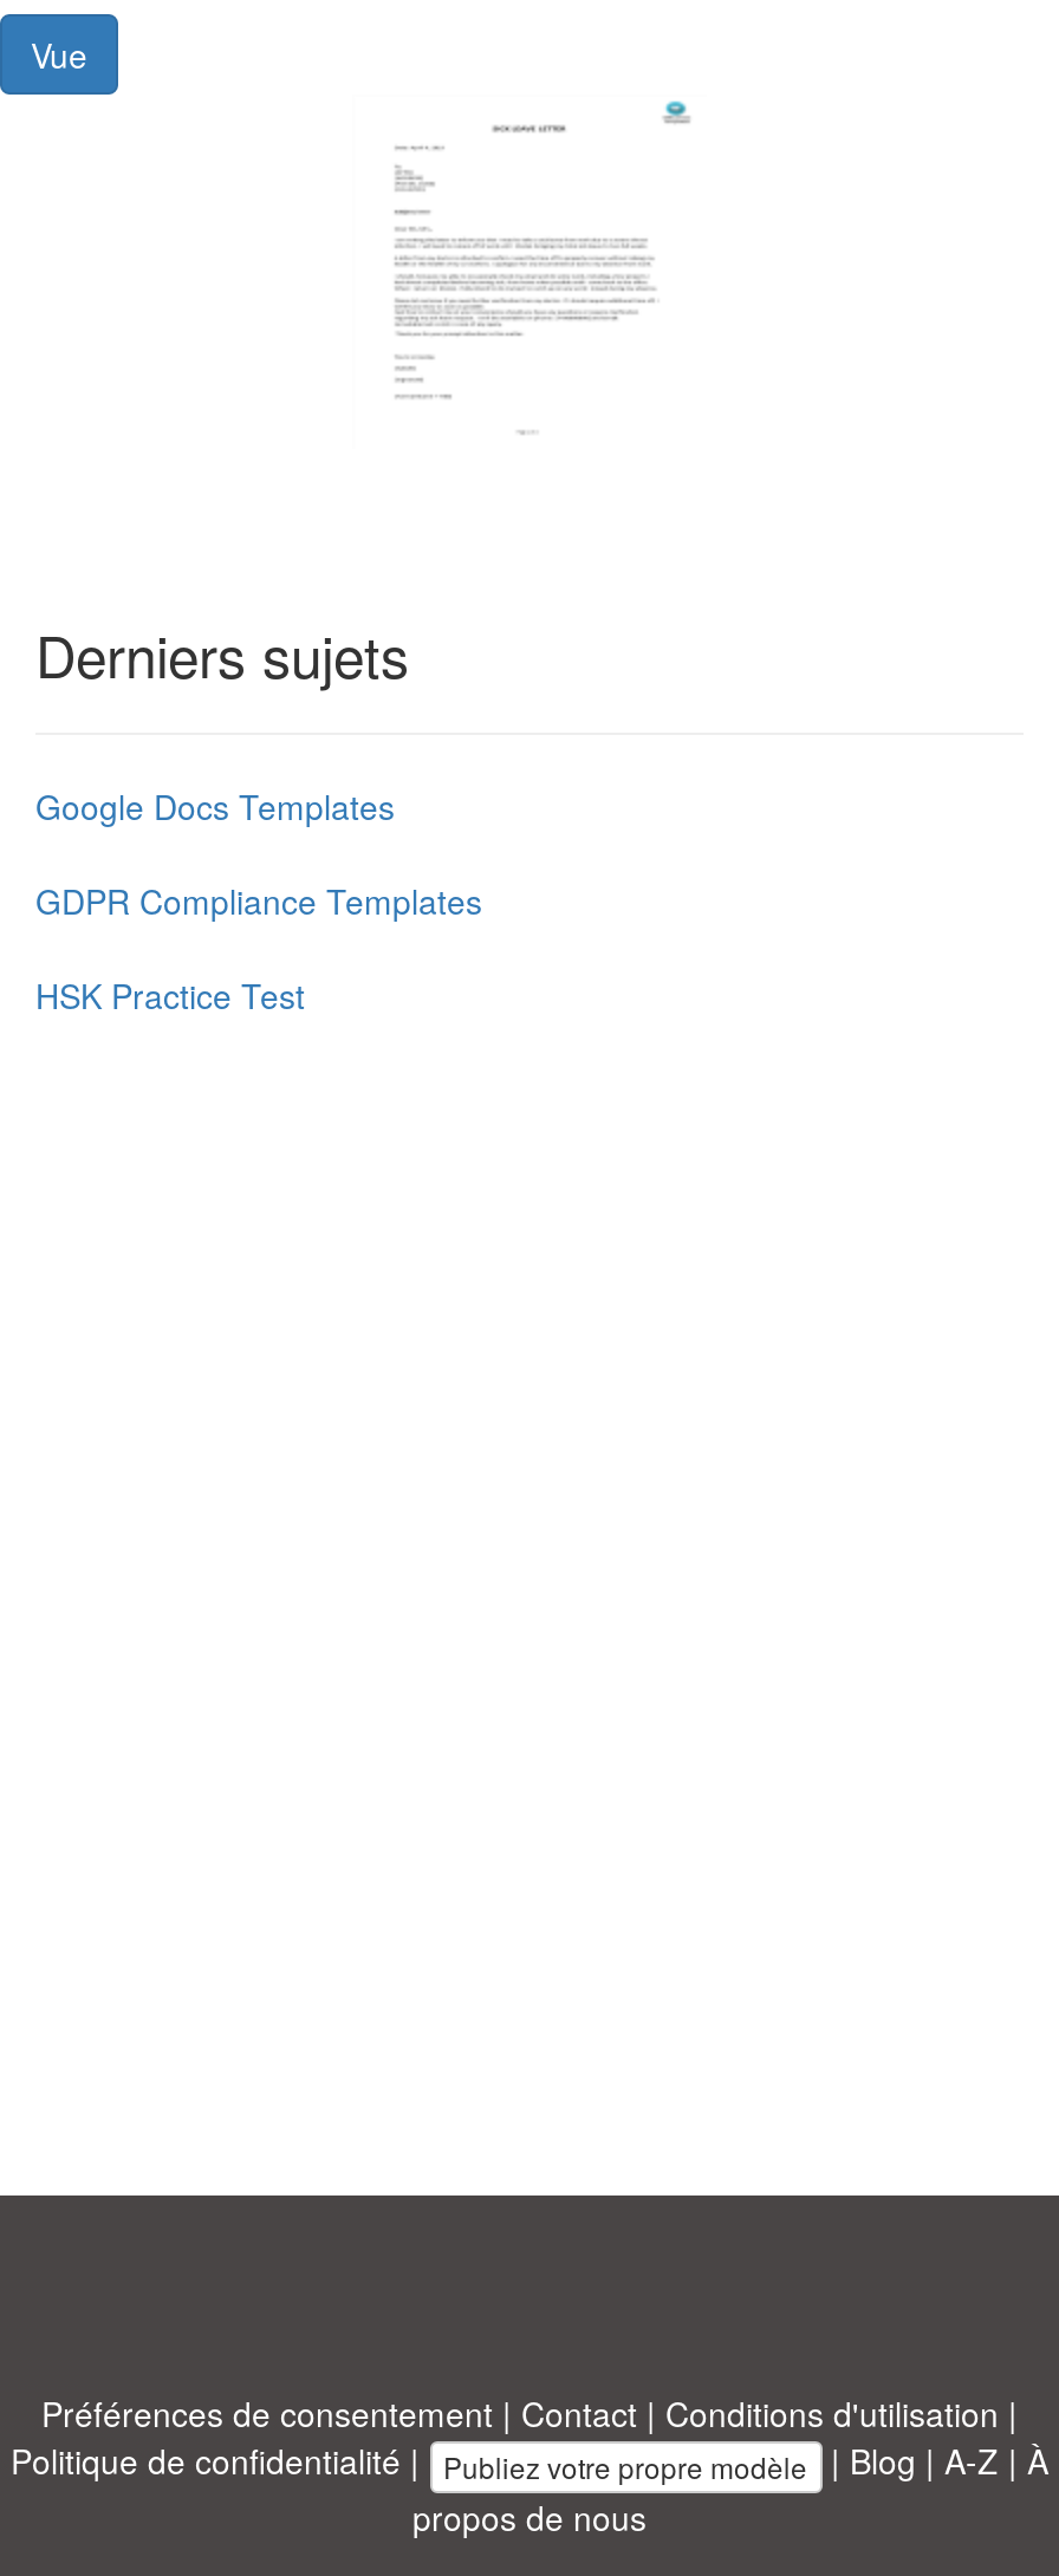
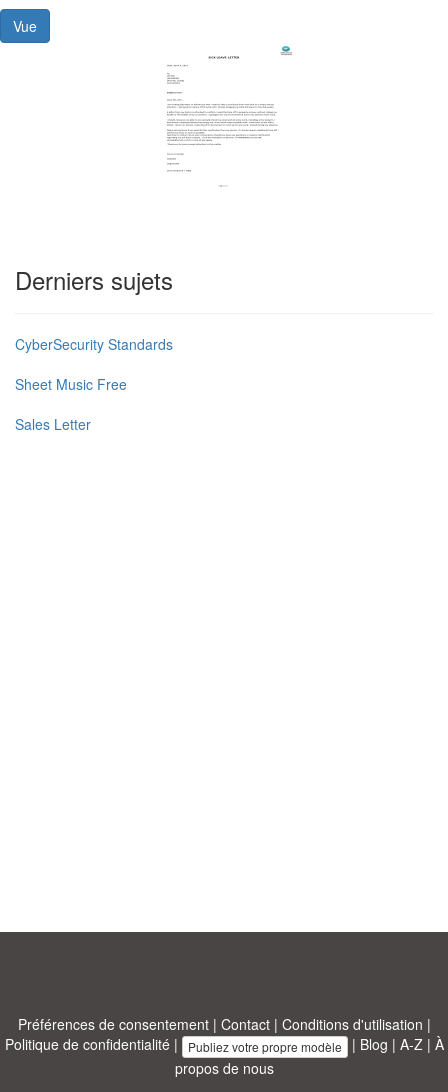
[35,782,395,830] Google Docs Templates -> [15,334,173,354] CyberSecurity Standards
[35,877,482,924] GDPR Compliance Templates -> [15,374,127,394] Sheet Music Free
[35,971,305,1019] HSK Practice Test -> [15,414,91,434] Sales Letter

